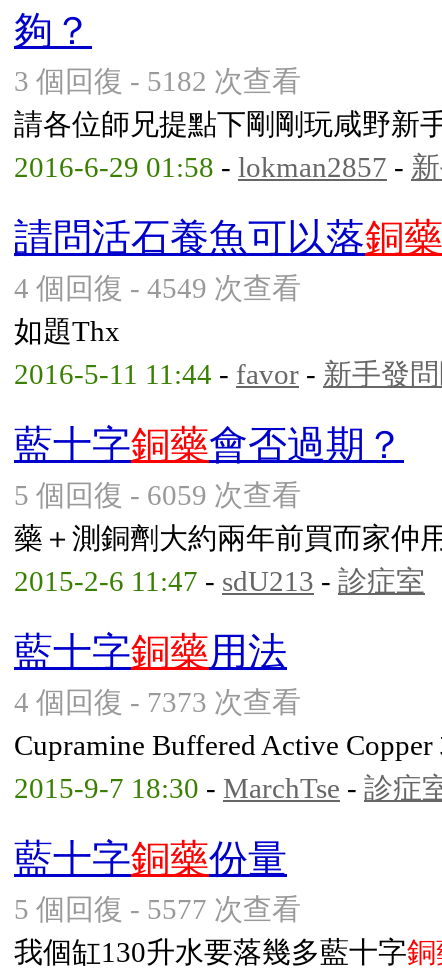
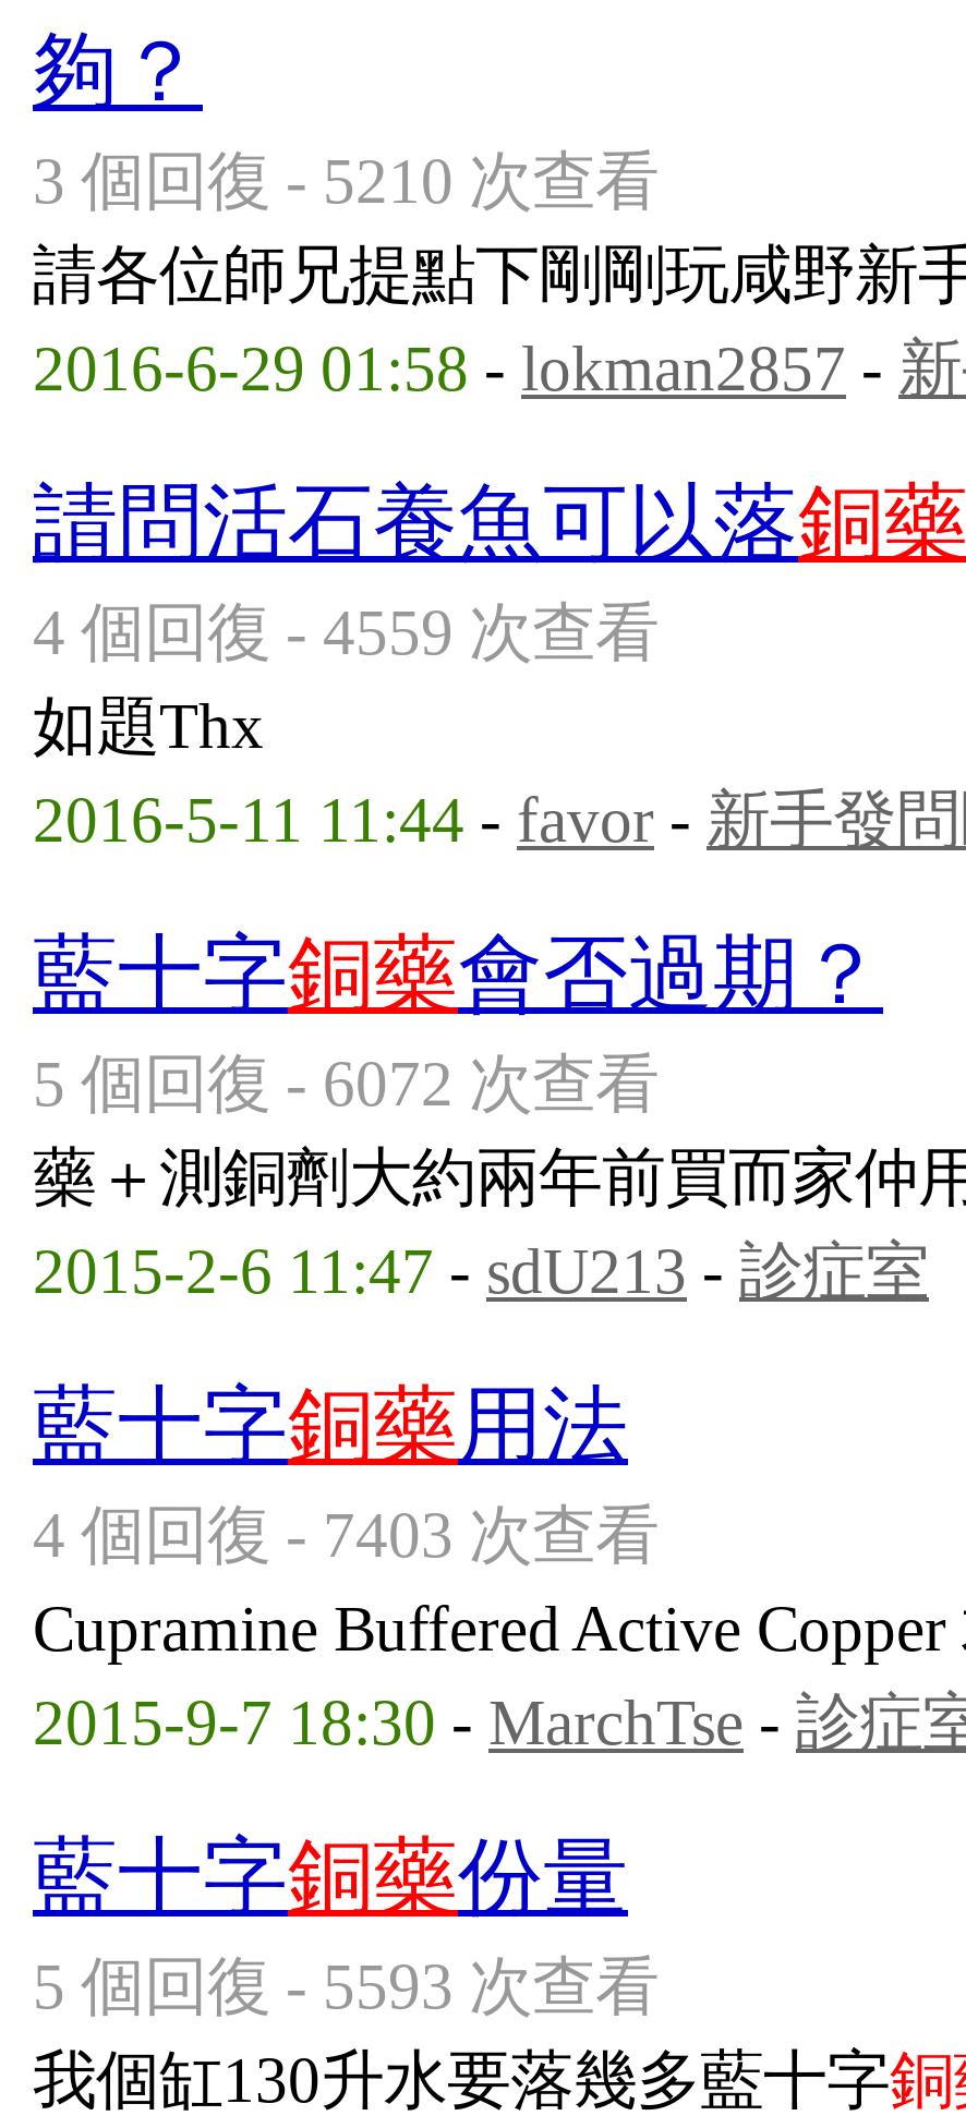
[14,65,301,97] 3 個回復 - 5182 次查看 -> [33,146,659,216] 3 個回復 - 5210 次查看
[14,272,301,304] 4 個回復 - 4549 次查看 -> [33,597,659,667] 4 個回復 - 4559 次查看
[14,479,301,511] 5 個回復 - 6059 次查看 -> [33,1049,659,1119] 5 個回復 - 6072 次查看
[14,686,301,718] 4 個回復 - 7373 次查看 -> [33,1500,659,1570] 4 個回復 - 7403 次查看
[14,893,301,925] 5 個回復 - 5577 次查看 -> [33,1951,659,2021] 5 個回復 - 5593 次查看

